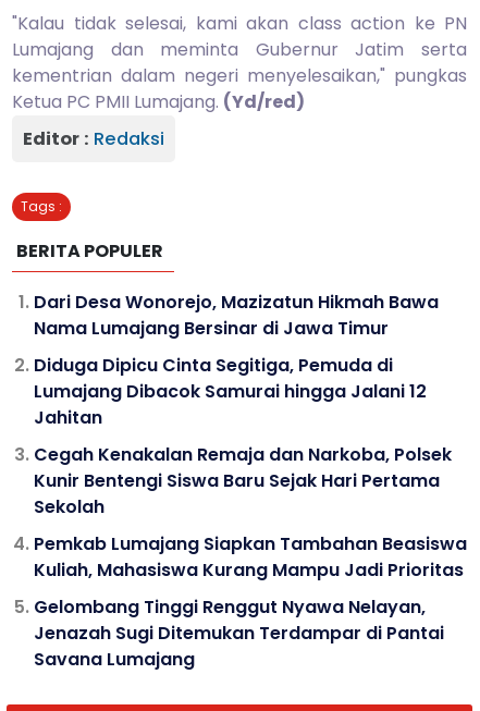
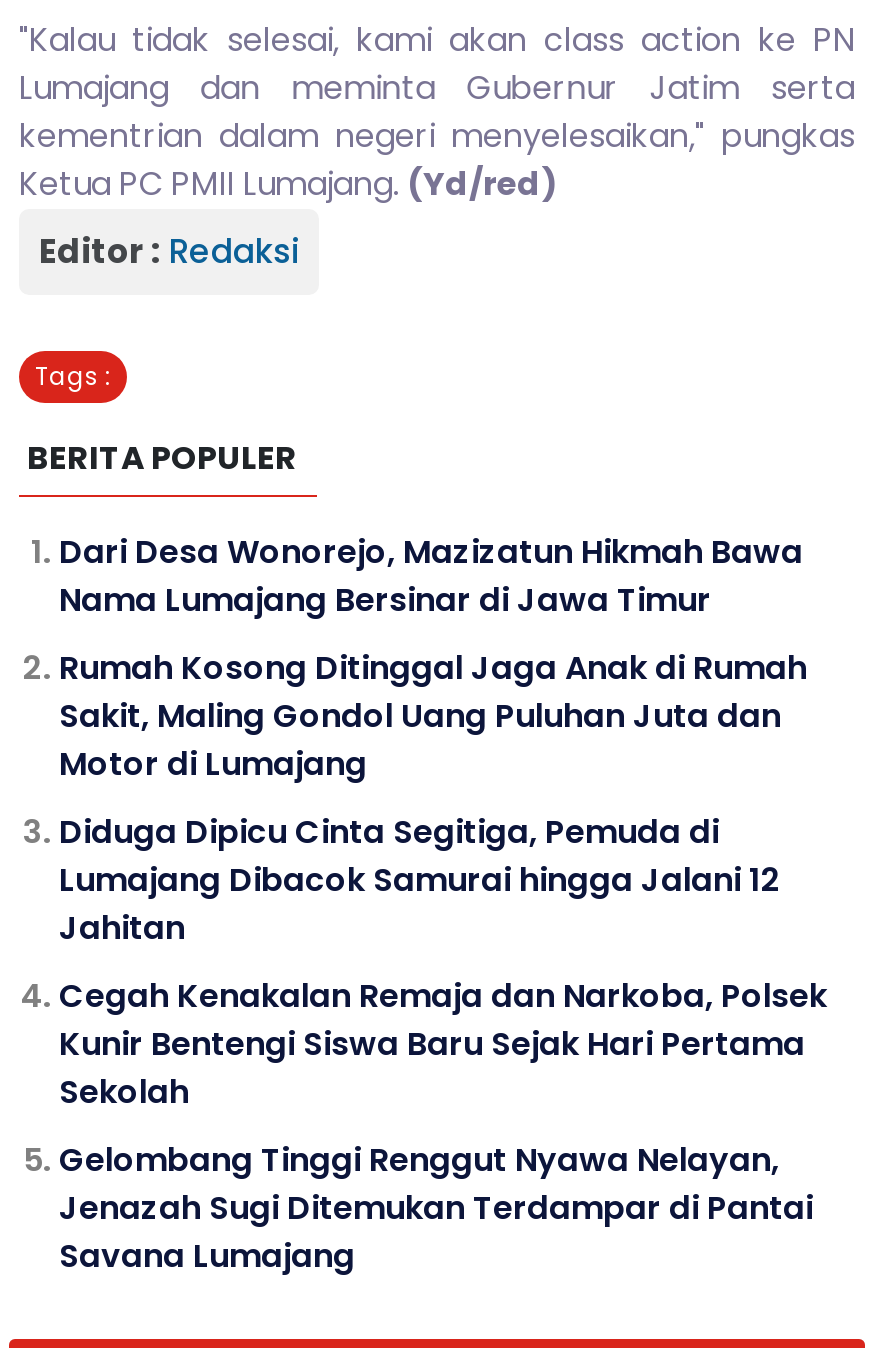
none -> [59,646,807,788] Rumah Kosong Ditinggal Jaga Anak di Rumah | Sakit, Maling Gondol Uang Puluhan Juta dan | Motor di Lumajang
moved [34,353,452,520] -> [59,810,827,1116]: Diduga Dipicu Cinta Segitiga, Pemuda di | Lumajang Dibacok Samurai hingga Jalani 12 | Jahitan | Cegah Kenakalan Remaja dan Narkoba, Polsek | Kunir Bentengi Siswa Baru Sejak Hari Pertama | Sekolah
[34,532,467,583] Pemkab Lumajang Siapkan Tambahan Beasiswa | Kuliah, Mahasiswa Kurang Mampu Jadi Prioritas -> none

